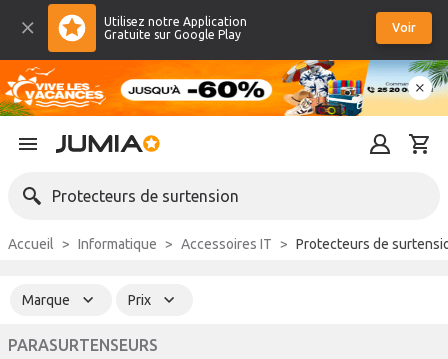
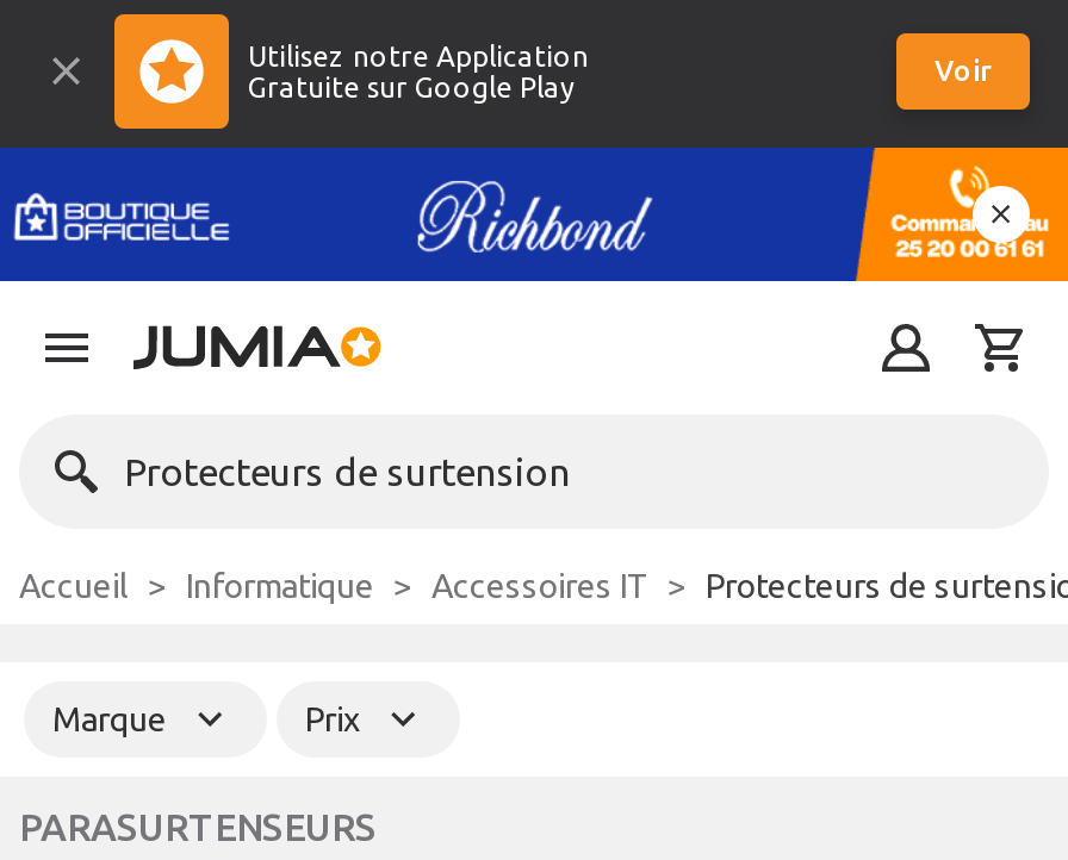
[3,59,445,117] [image] -> [7,145,1061,283] [image]

